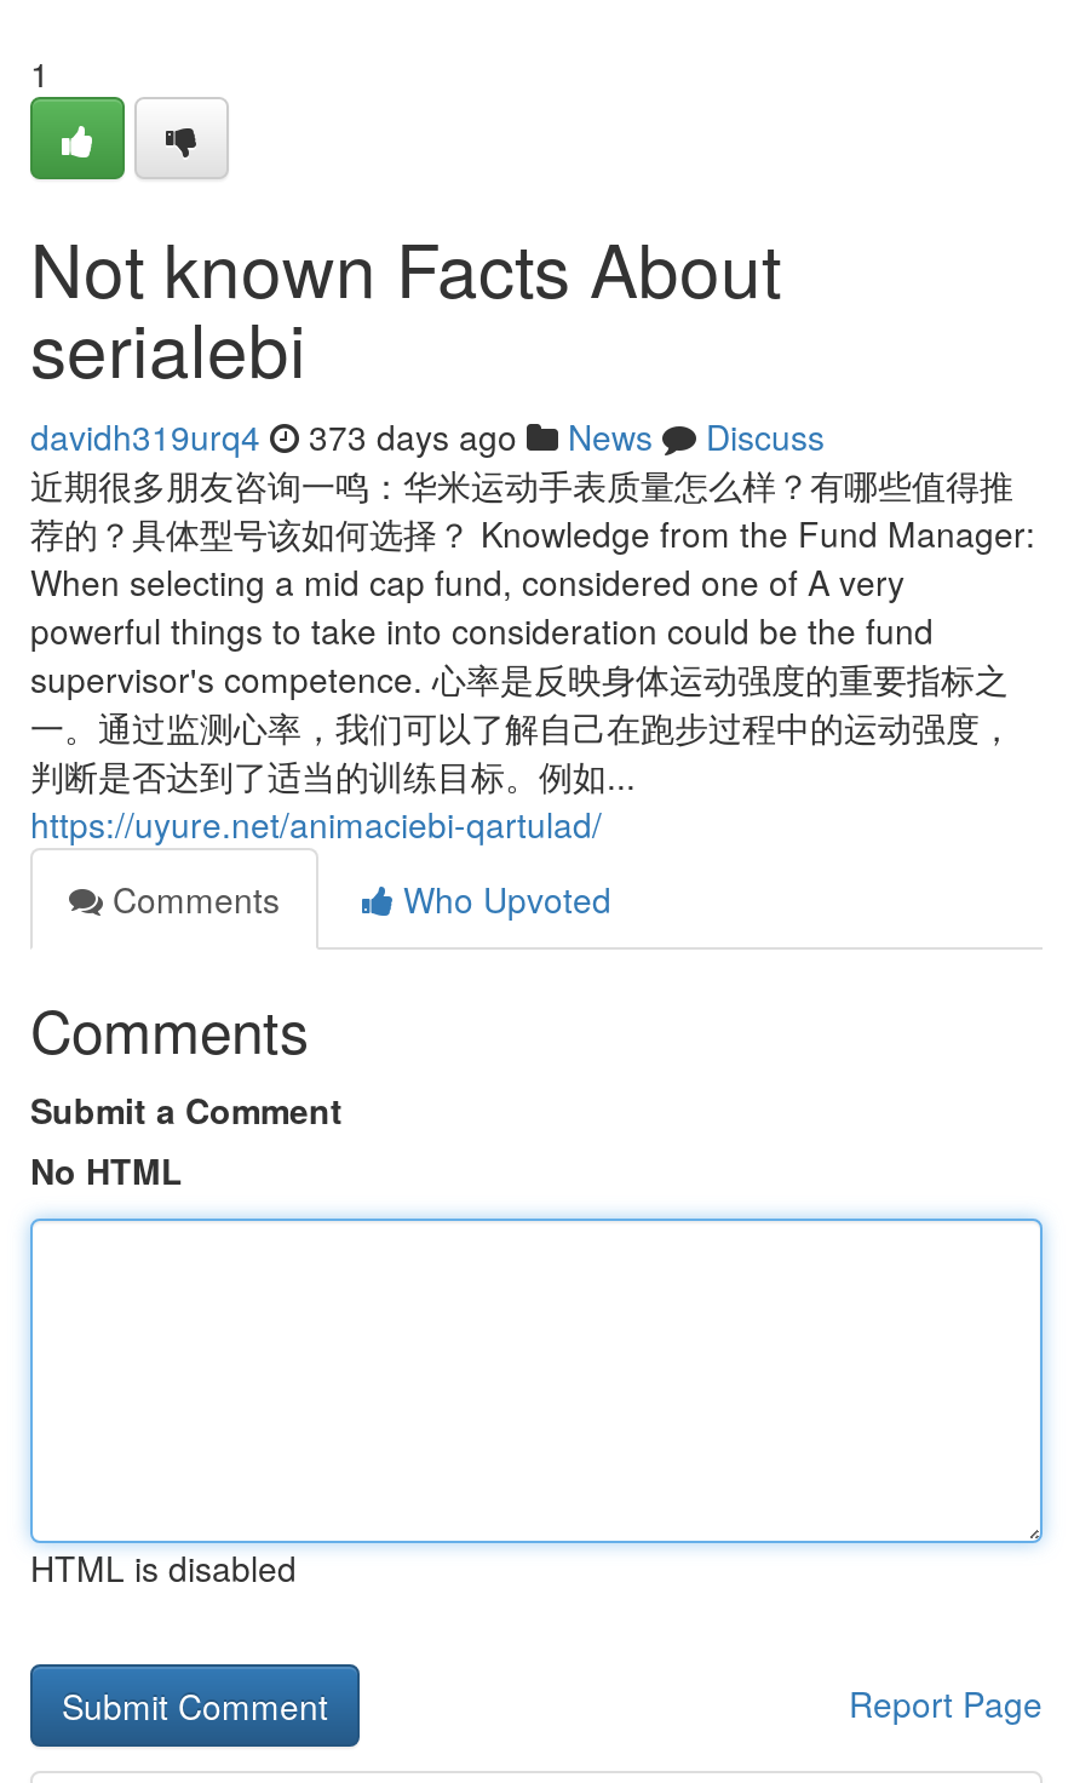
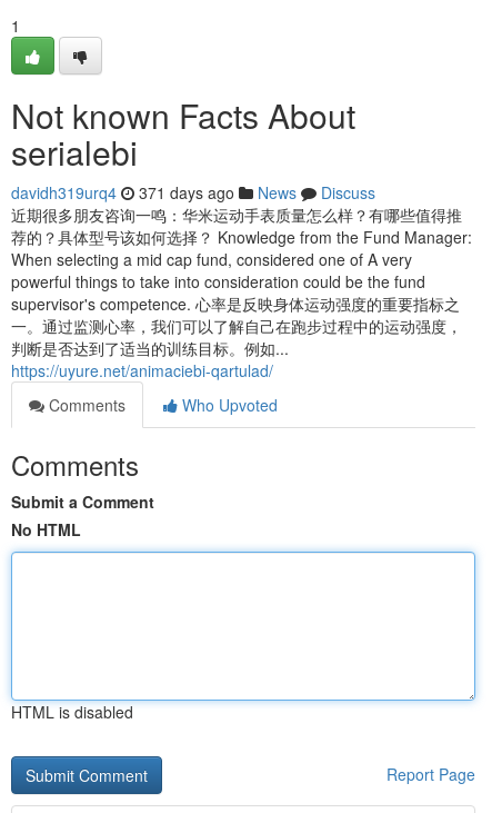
[30,412,825,460] davidh319urq4 373 days ago News Discuss -> [11,181,375,204] davidh319urq4 371 days ago News Discuss

